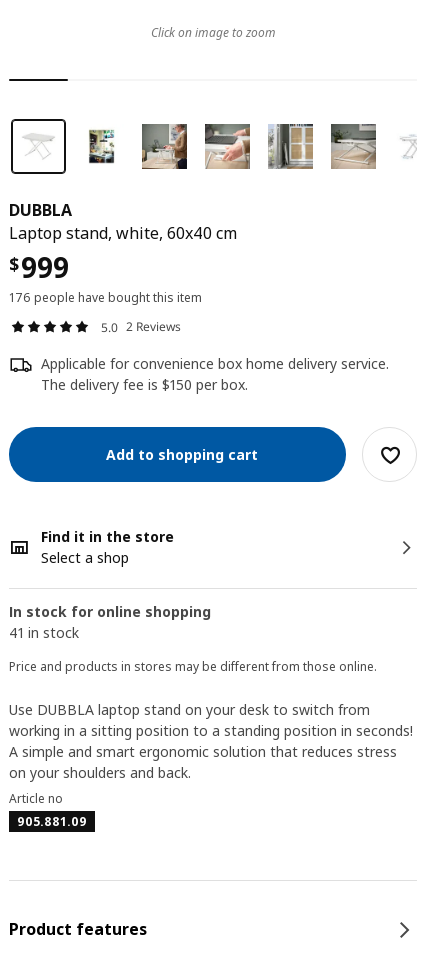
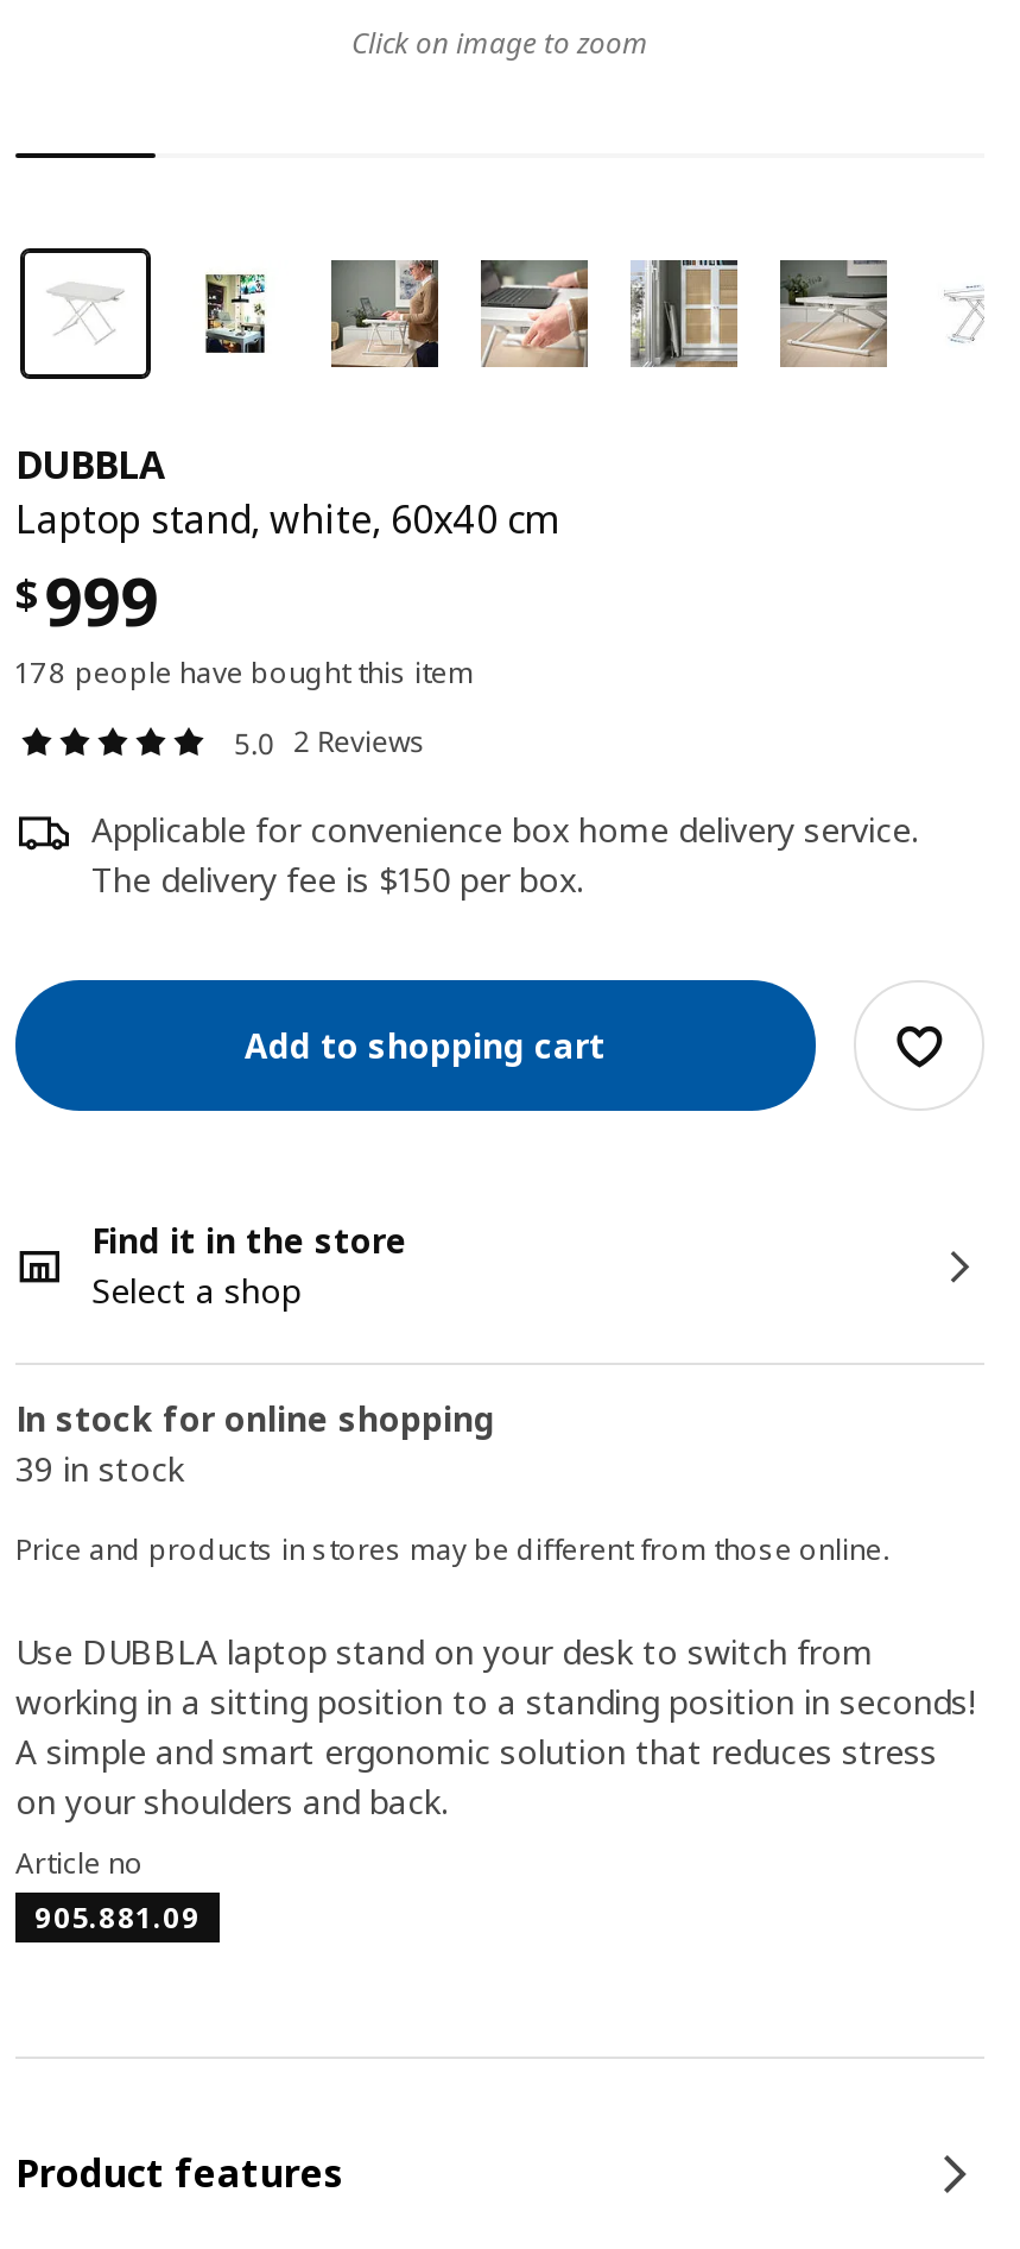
[9,289,202,306] 176 people have bought this item -> [15,652,474,693] 178 people have bought this item
[9,623,79,642] 41 in stock -> [15,1446,184,1491] 39 in stock

